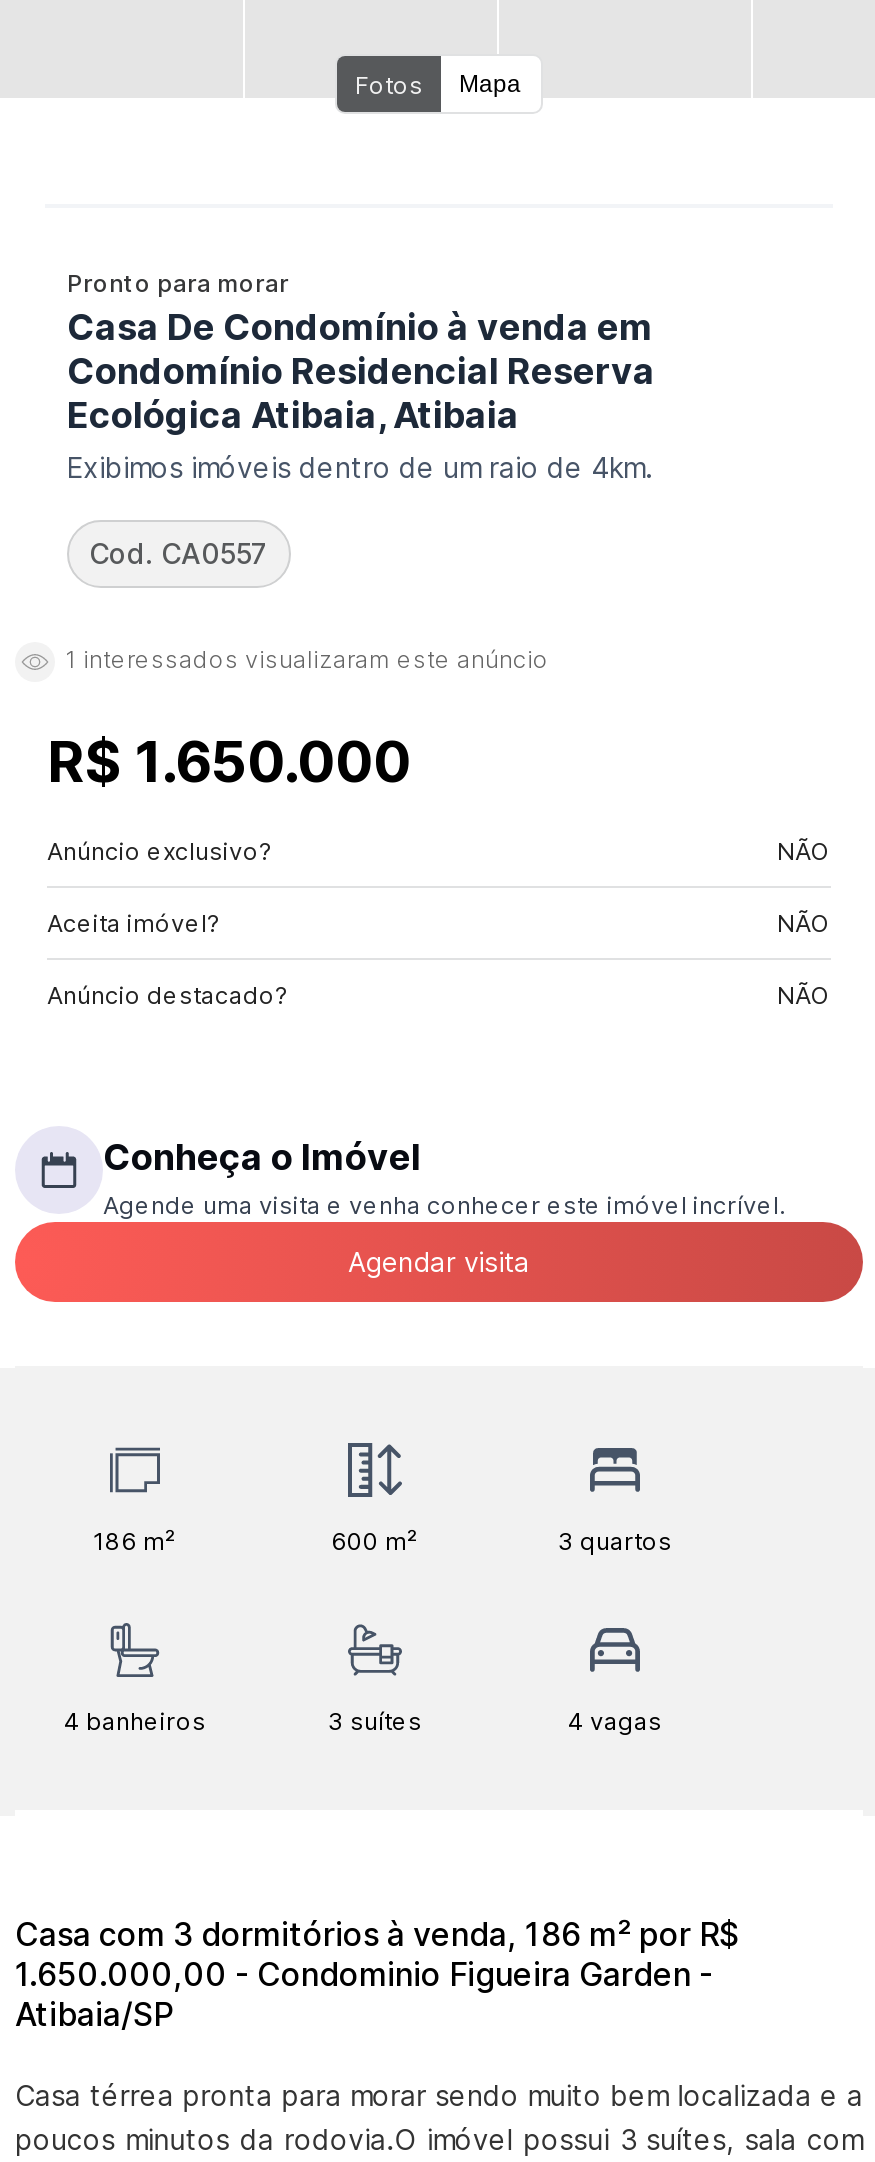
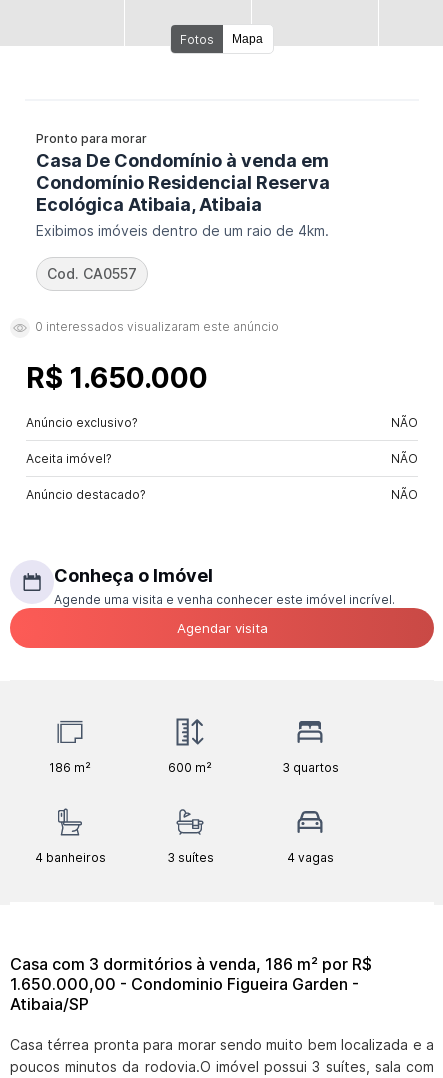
[65,644,549,674] 1 interessados visualizaram este anúncio -> [35,319,279,334] 0 interessados visualizaram este anúncio

